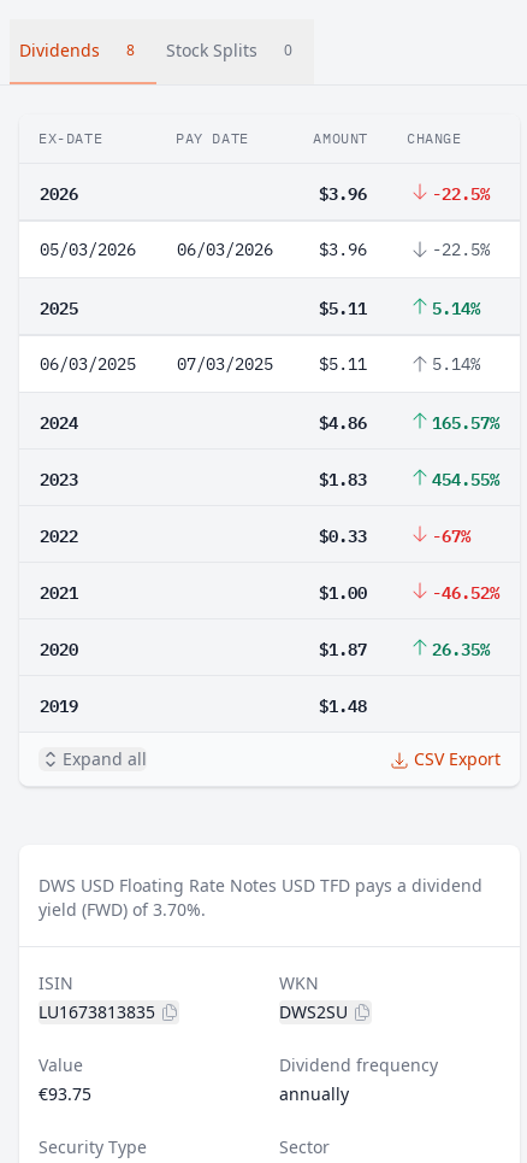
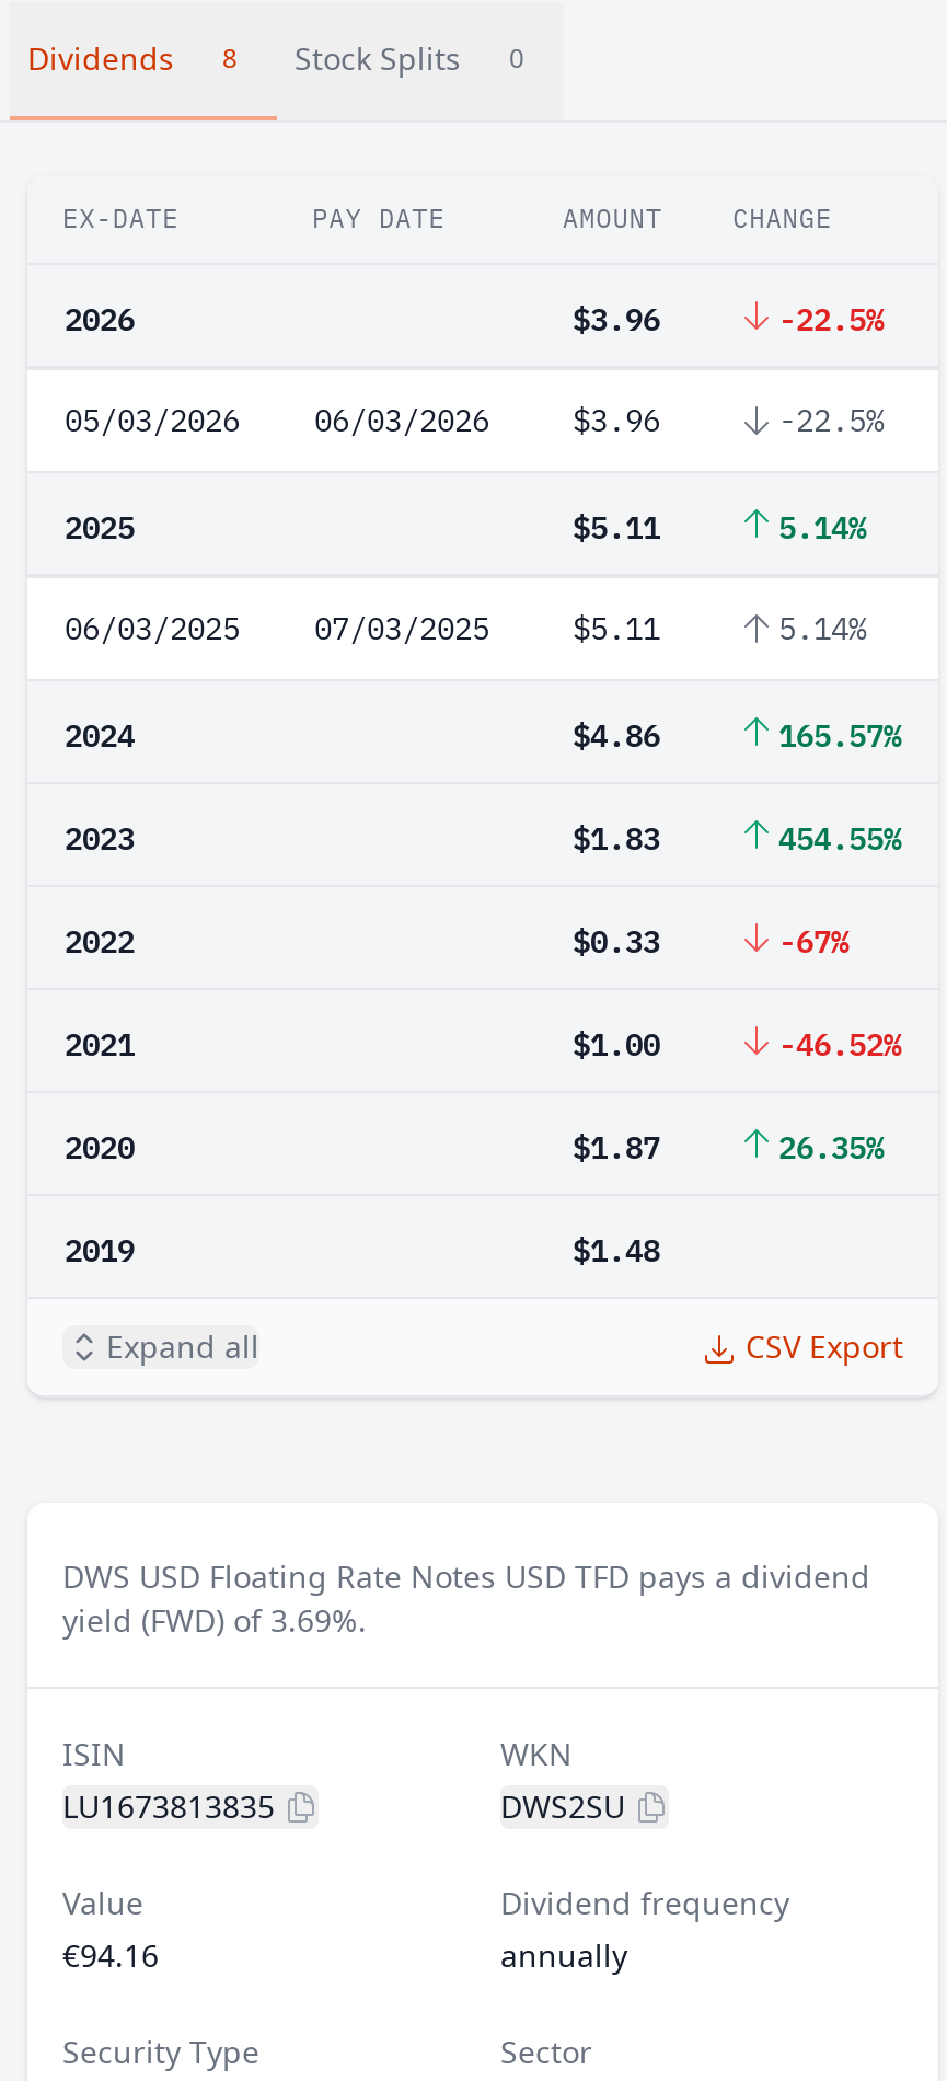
[39,898,206,921] yield (FWD) of 3.70%. -> [62,1599,367,1641] yield (FWD) of 3.69%.
[39,1082,91,1105] €93.75 -> [62,1934,159,1976] €94.16

